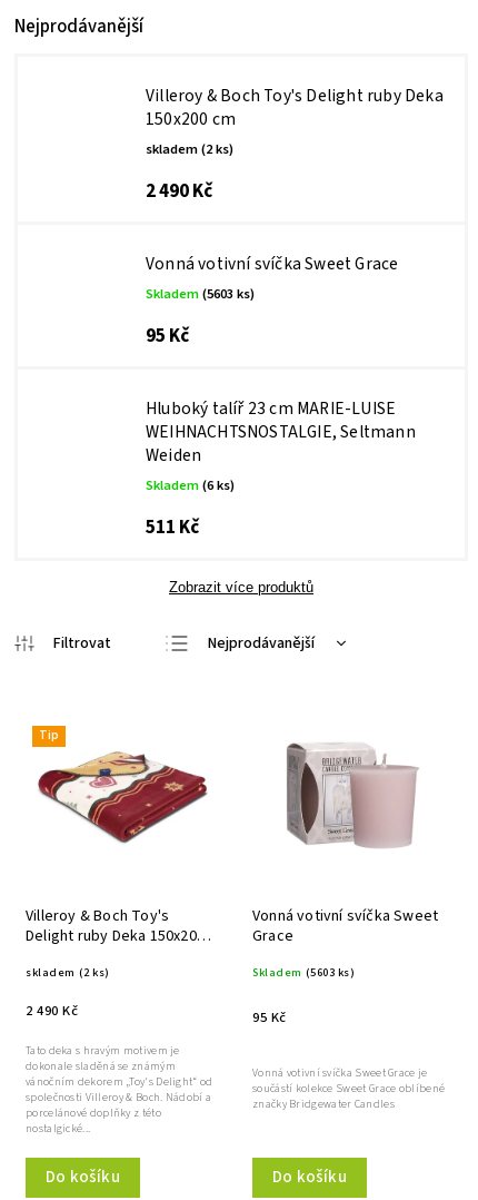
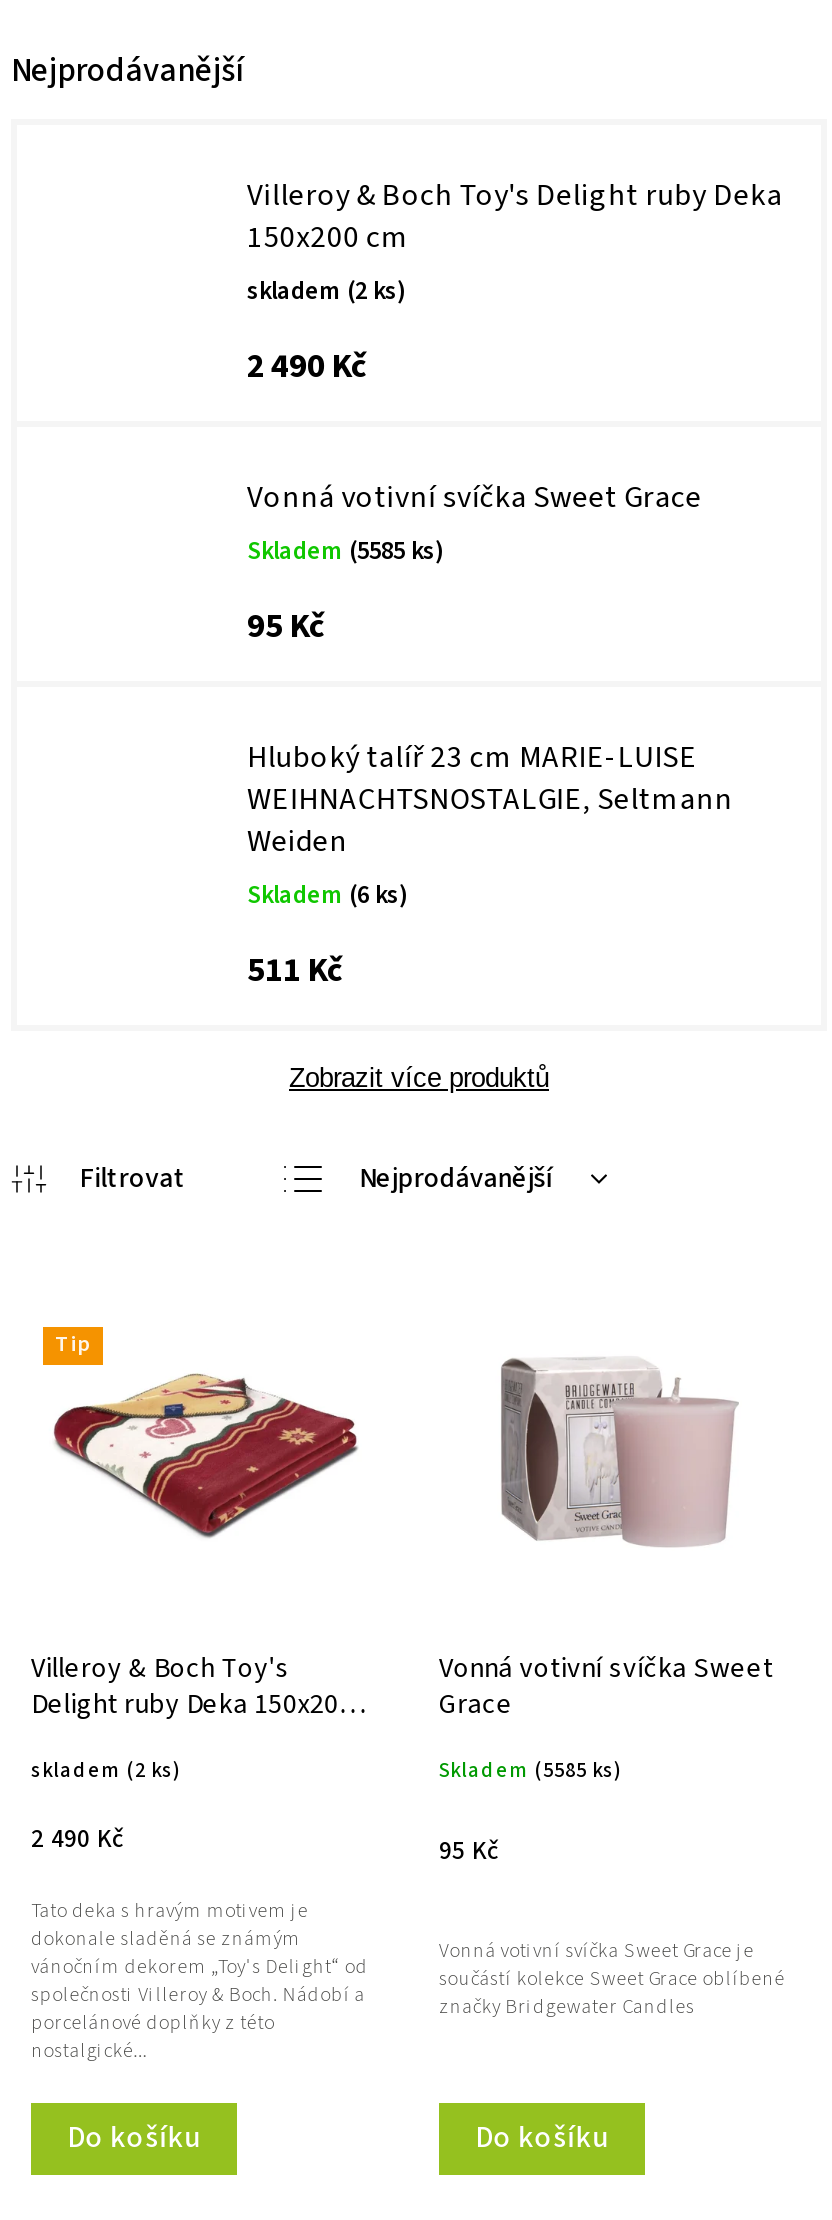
[146,284,255,304] Skladem (5603 ks) -> [247,534,443,570] Skladem (5585 ks)
[252,964,355,981] Skladem (5603 ks) -> [439,1755,623,1785] Skladem (5585 ks)

